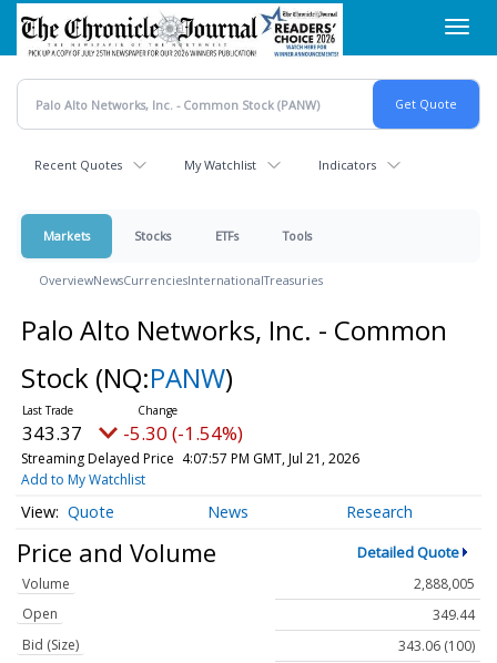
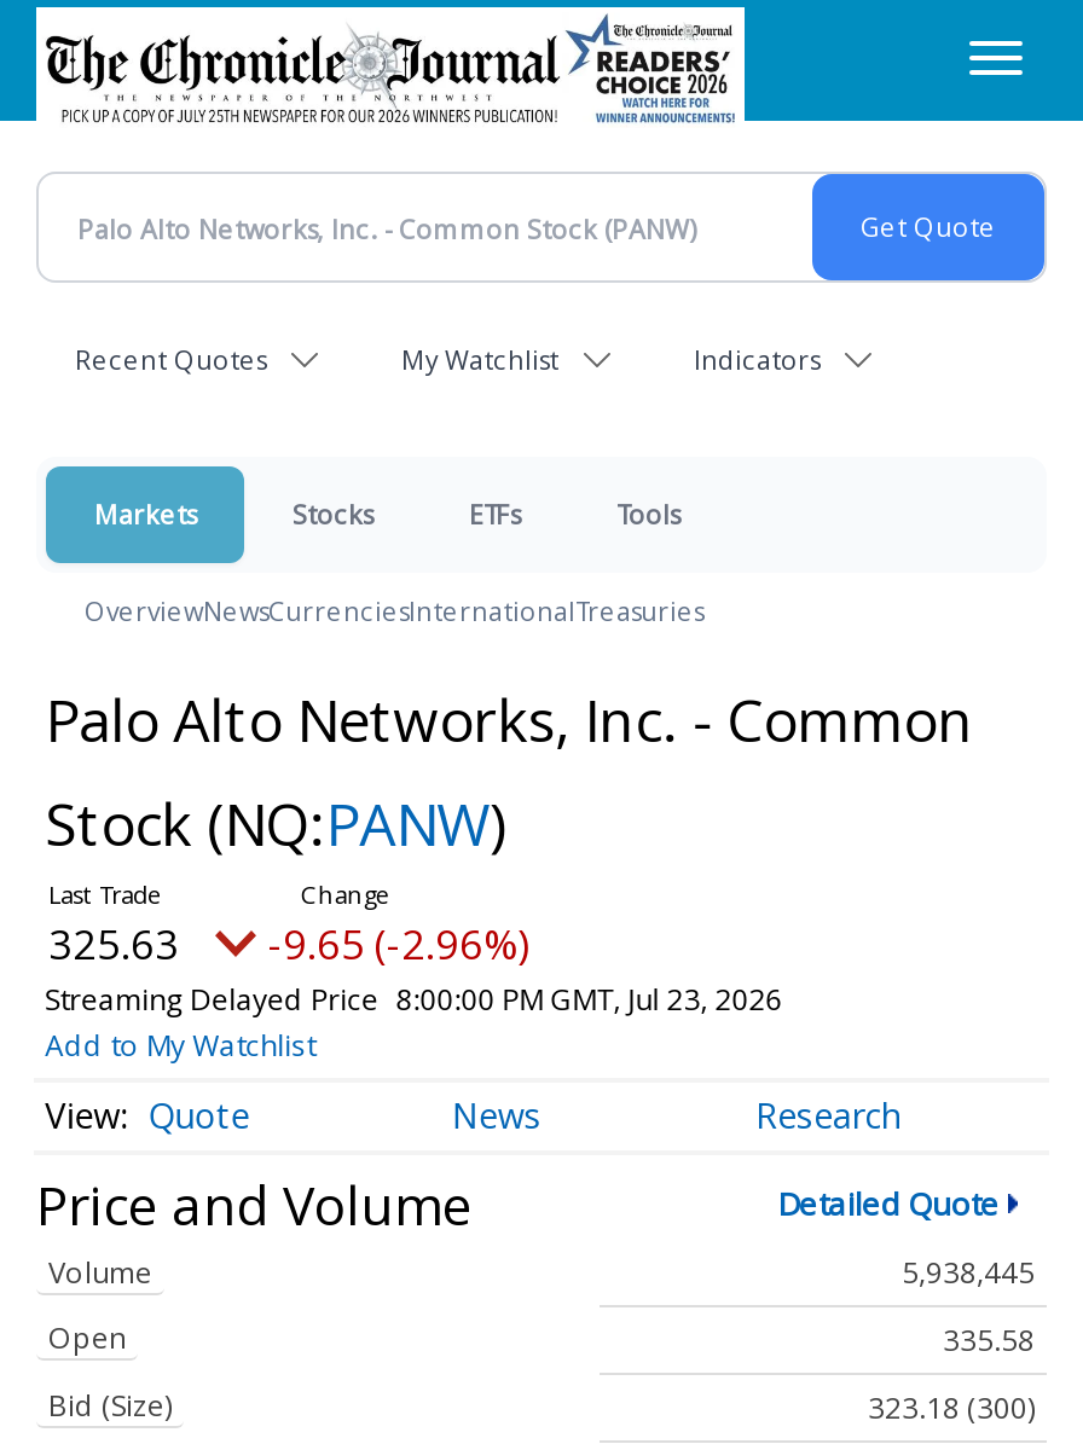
[22,420,82,446] 343.37 -> [48,916,179,972] 325.63
[123,420,243,446] -5.30 (-1.54%) -> [268,916,529,972] -9.65 (-2.96%)
[21,449,359,468] Streaming Delayed Price 4:07:57 PM GMT, Jul 21, 2026 -> [45,979,783,1020] Streaming Delayed Price 8:00:00 PM GMT, Jul 23, 2026
[414,575,475,594] 2,888,005 -> [902,1253,1035,1294] 5,938,445
[433,606,475,625] 349.44 -> [943,1321,1035,1362] 335.58
[398,637,475,656] 343.06 (100) -> [868,1388,1035,1429] 323.18 (300)

